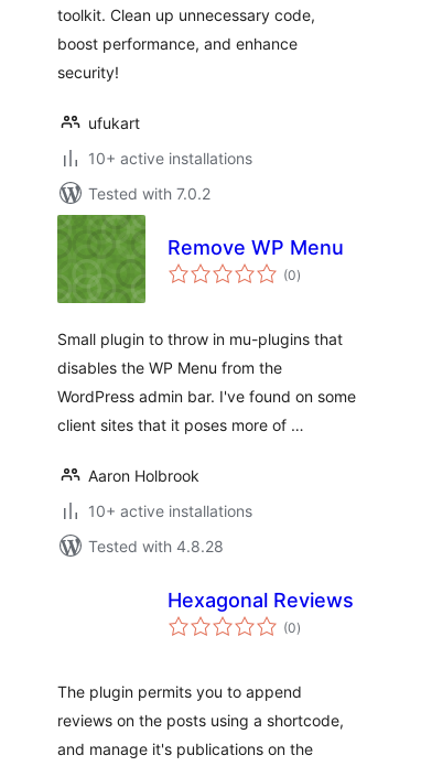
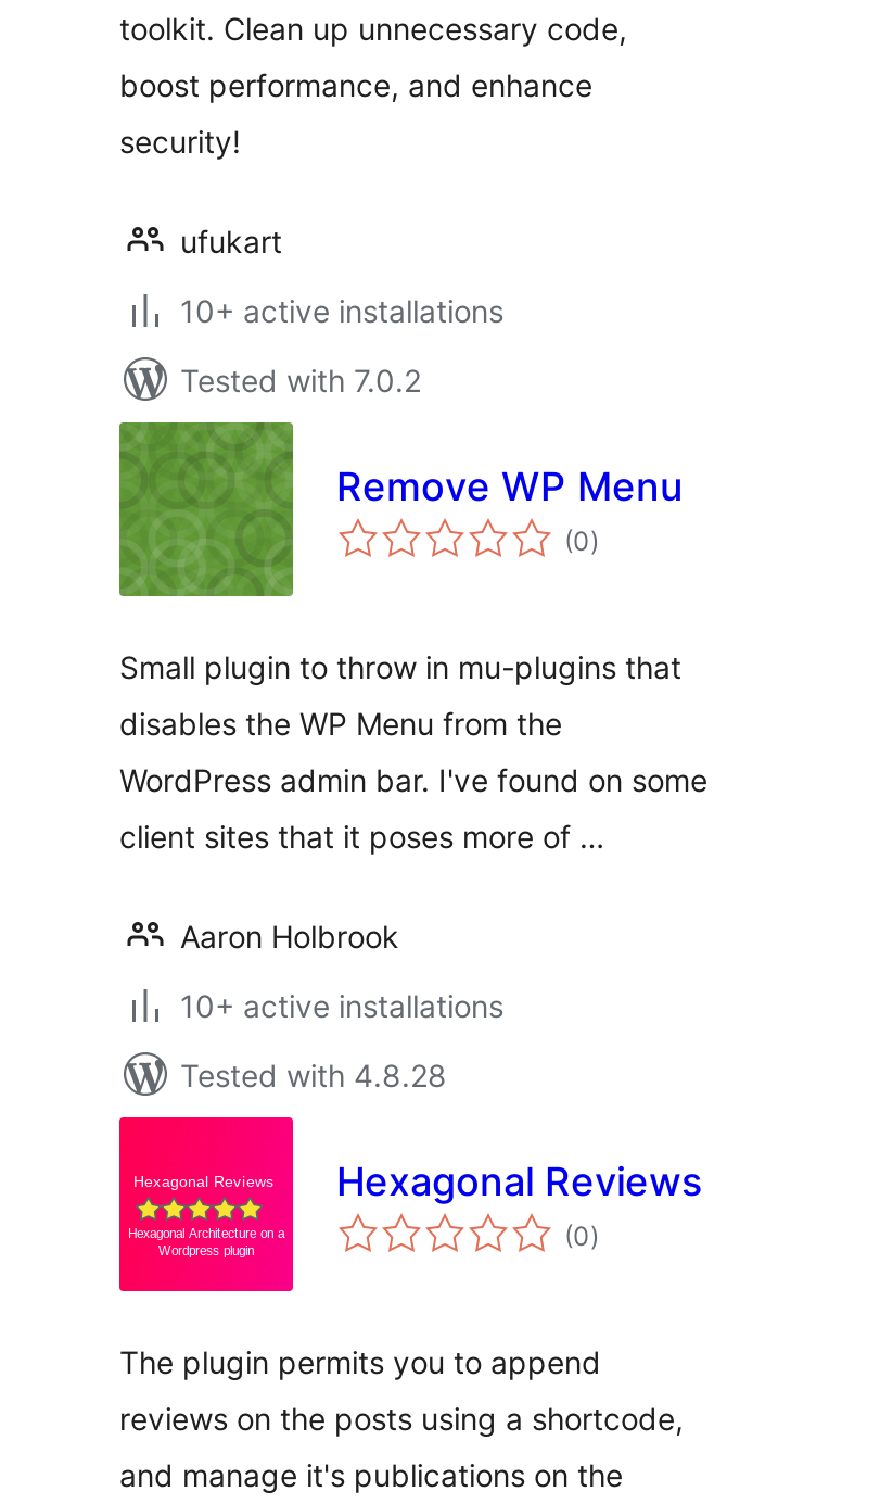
none -> [117,1115,295,1293] [image]

